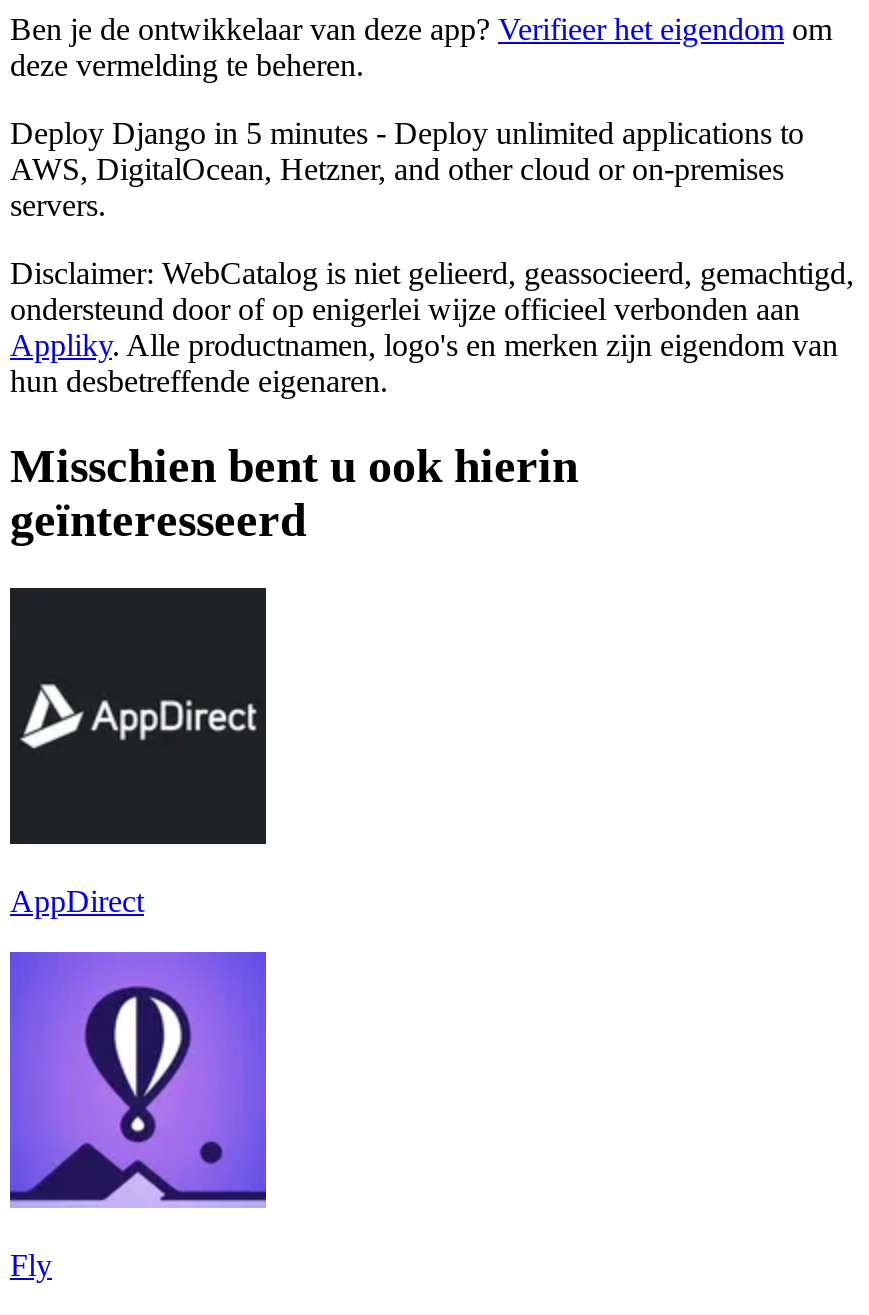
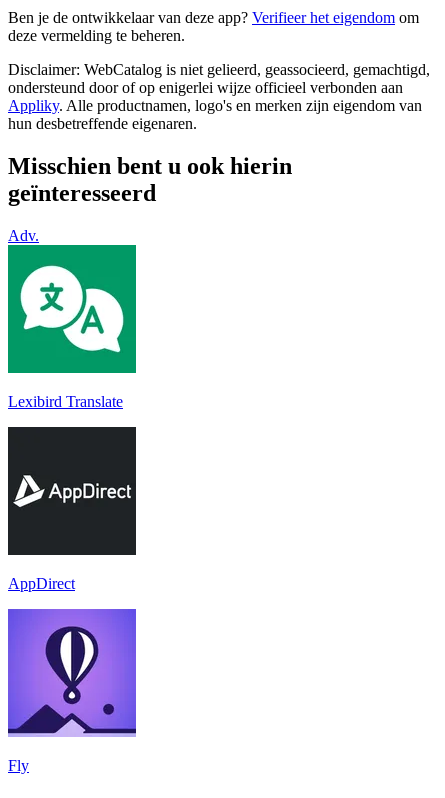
[10,116,804,222] Deploy Django in 5 minutes - Deploy unlimited applications to | AWS, DigitalOcean, Hetzner, and other cloud or on-premises | servers. -> none
moved [10,256,854,546] -> [8,61,430,206]: Disclaimer: WebCatalog is niet gelieerd, geassocieerd, gemachtigd, | ondersteund door of op enigerlei wijze officieel verbonden aan | Appliky. Alle productnamen, logo's en merken zijn eigendom van | hun desbetreffende eigenaren. | Misschien bent u ook hierin | geïnteresseerd
none -> [7,244,137,410] [image] | Lexibird Translate
none -> [8,227,39,244] Adv.

